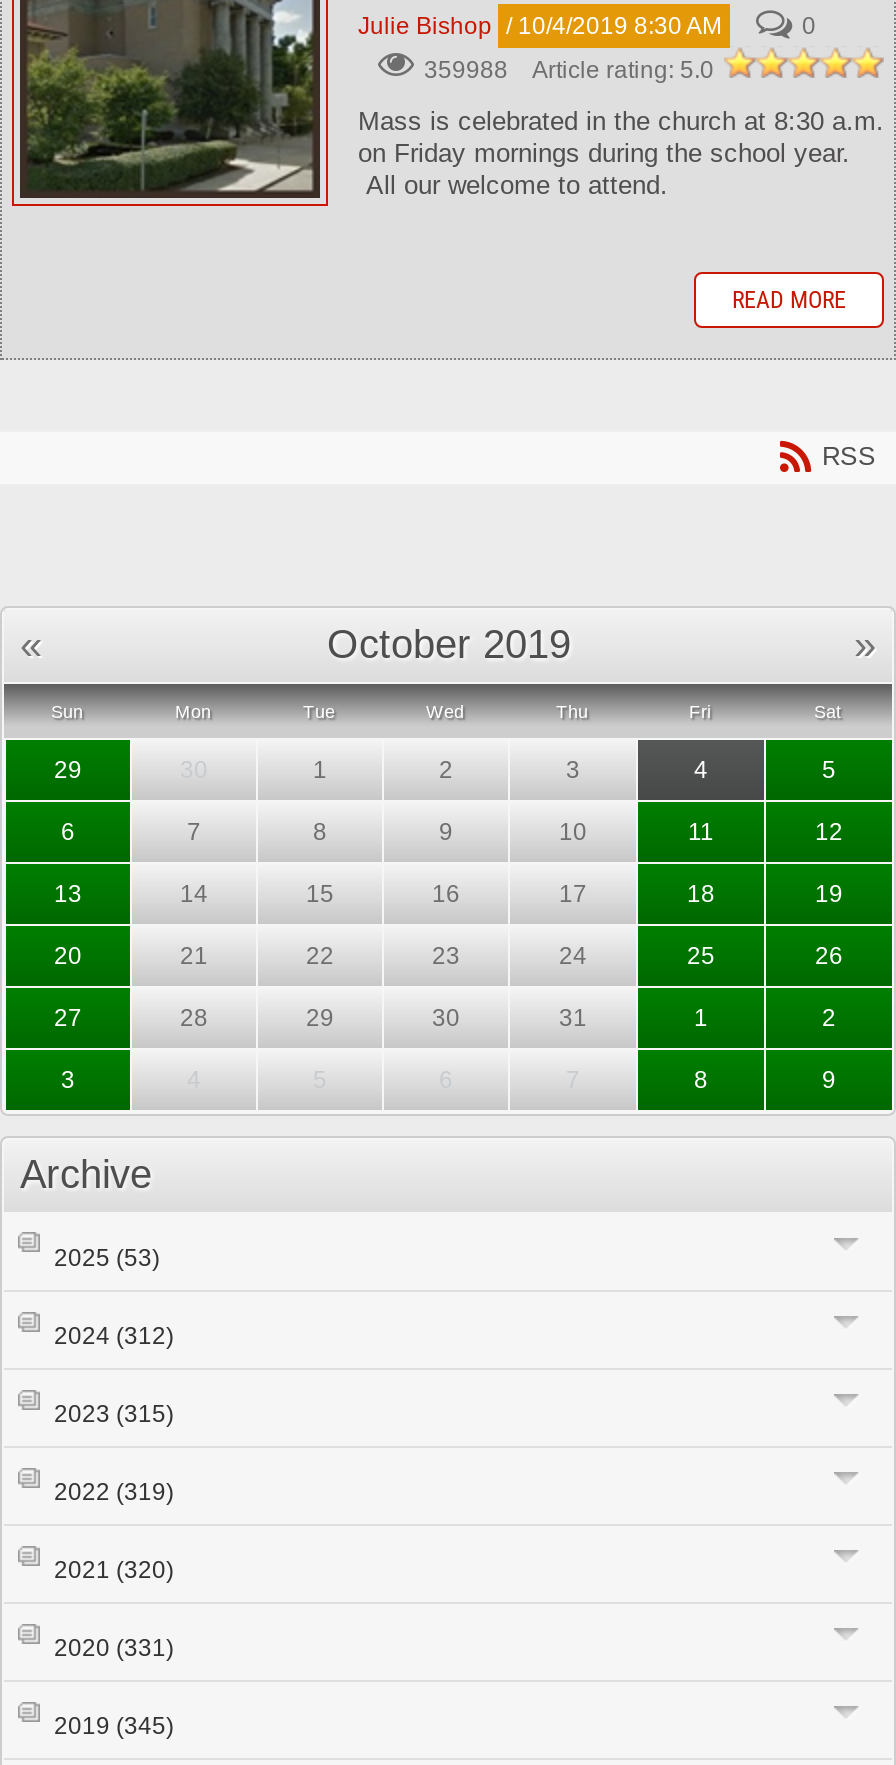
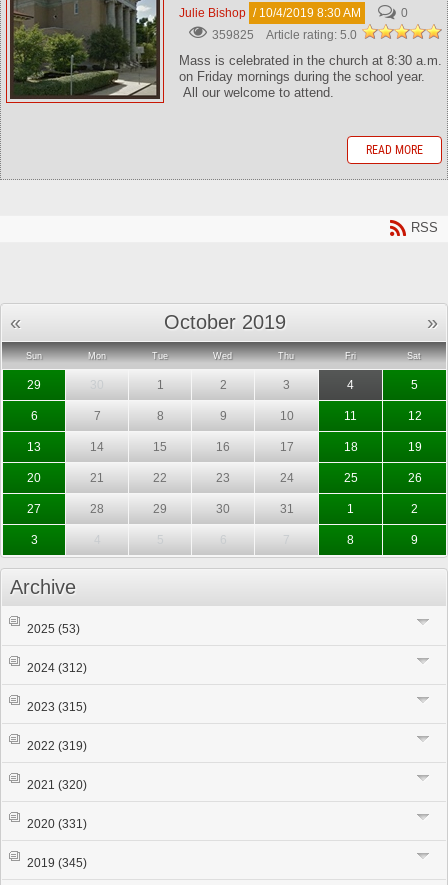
[424,56,720,84] 359988 Article rating: 5.0 -> [212,28,360,42] 359825 Article rating: 5.0

